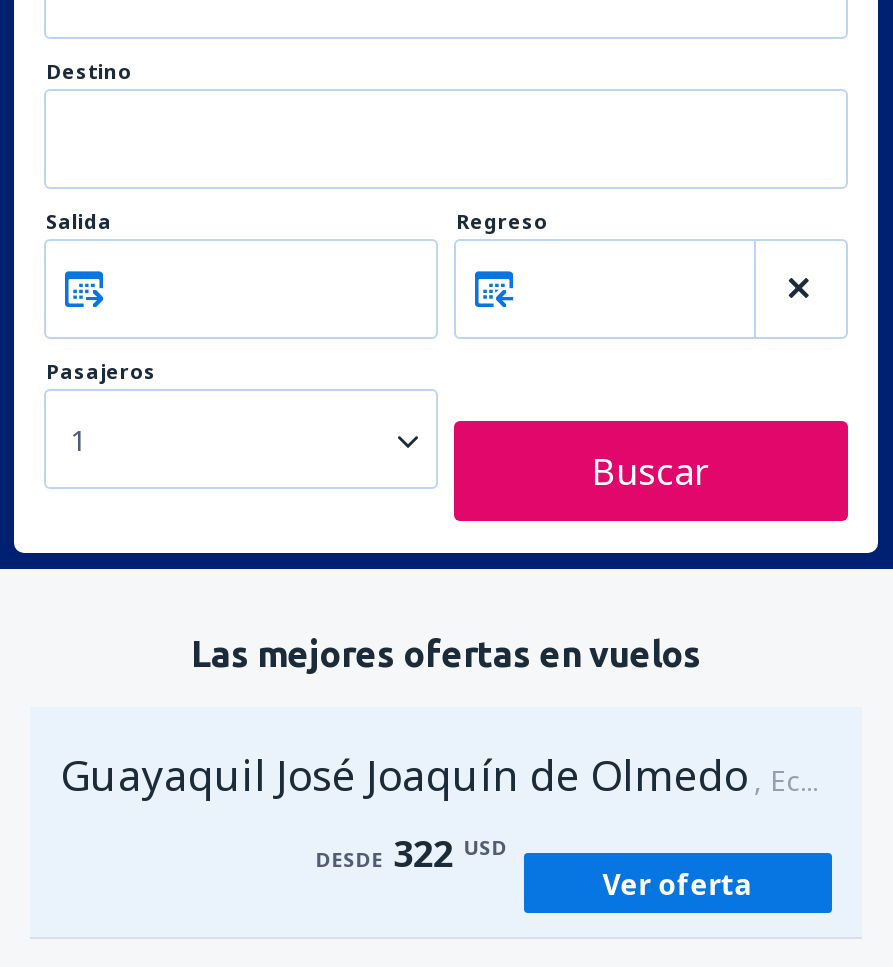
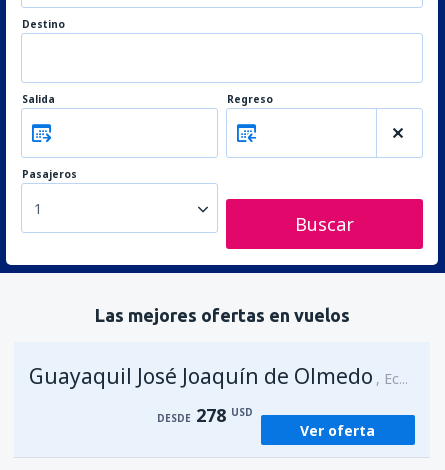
[315,829,507,877] DESDE 322 USD -> [157,403,253,427] DESDE 278 USD

